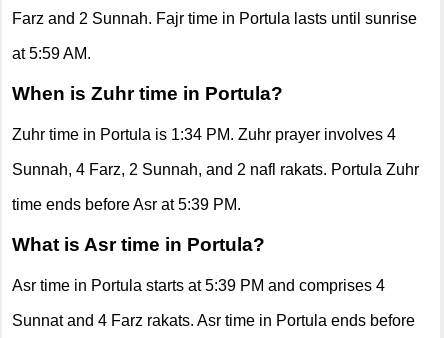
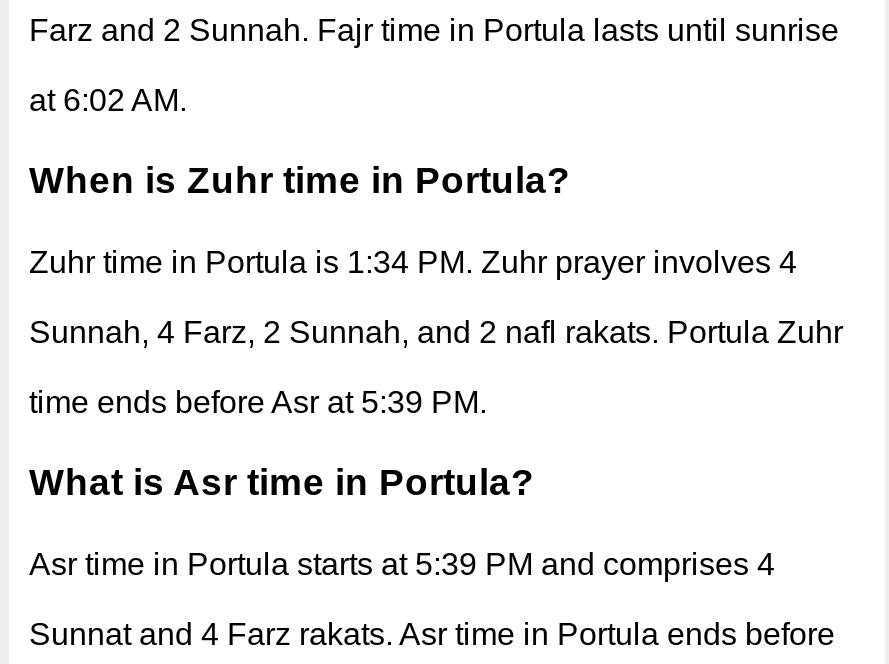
[12,45,91,62] at 5:59 AM. -> [29,83,187,117] at 6:02 AM.

